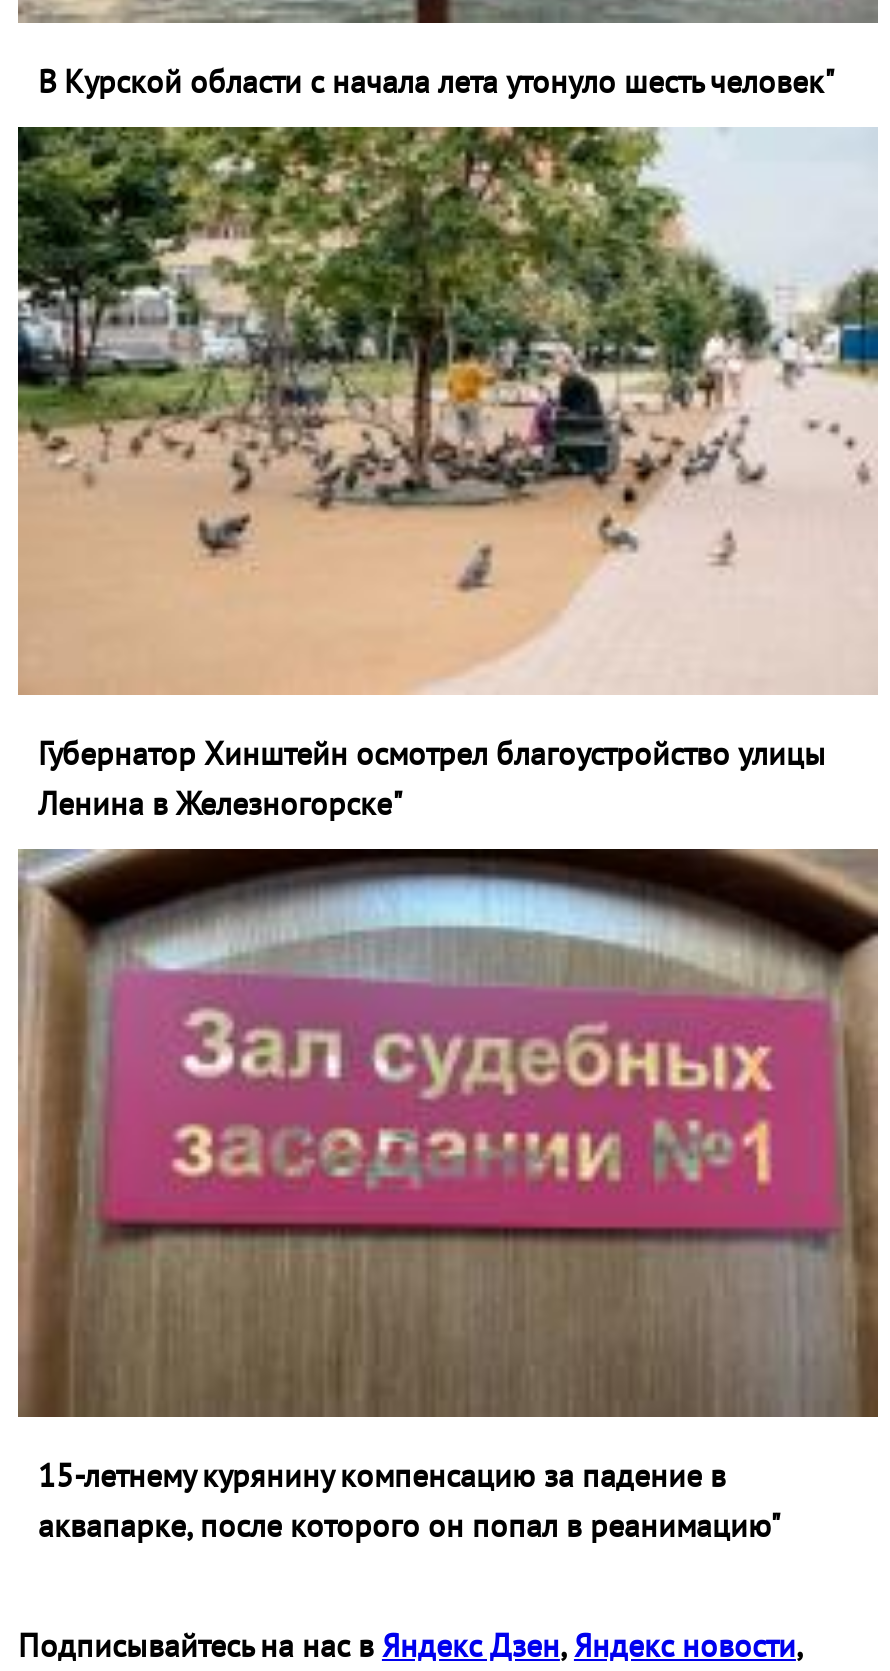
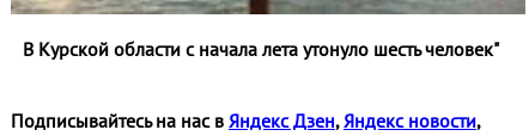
[18,124,880,824] [image] | Губернатор Хинштейн осмотрел благоустройство улицы | Ленина в Железногорске" -> none
[20,848,878,1545] [image] | 15-летнему курянину компенсацию за падение в | аквапарке, после которого он попал в реанимацию" -> none

